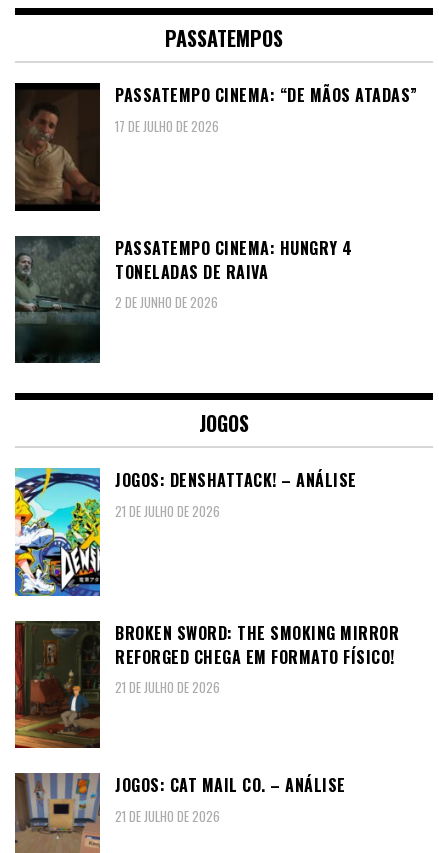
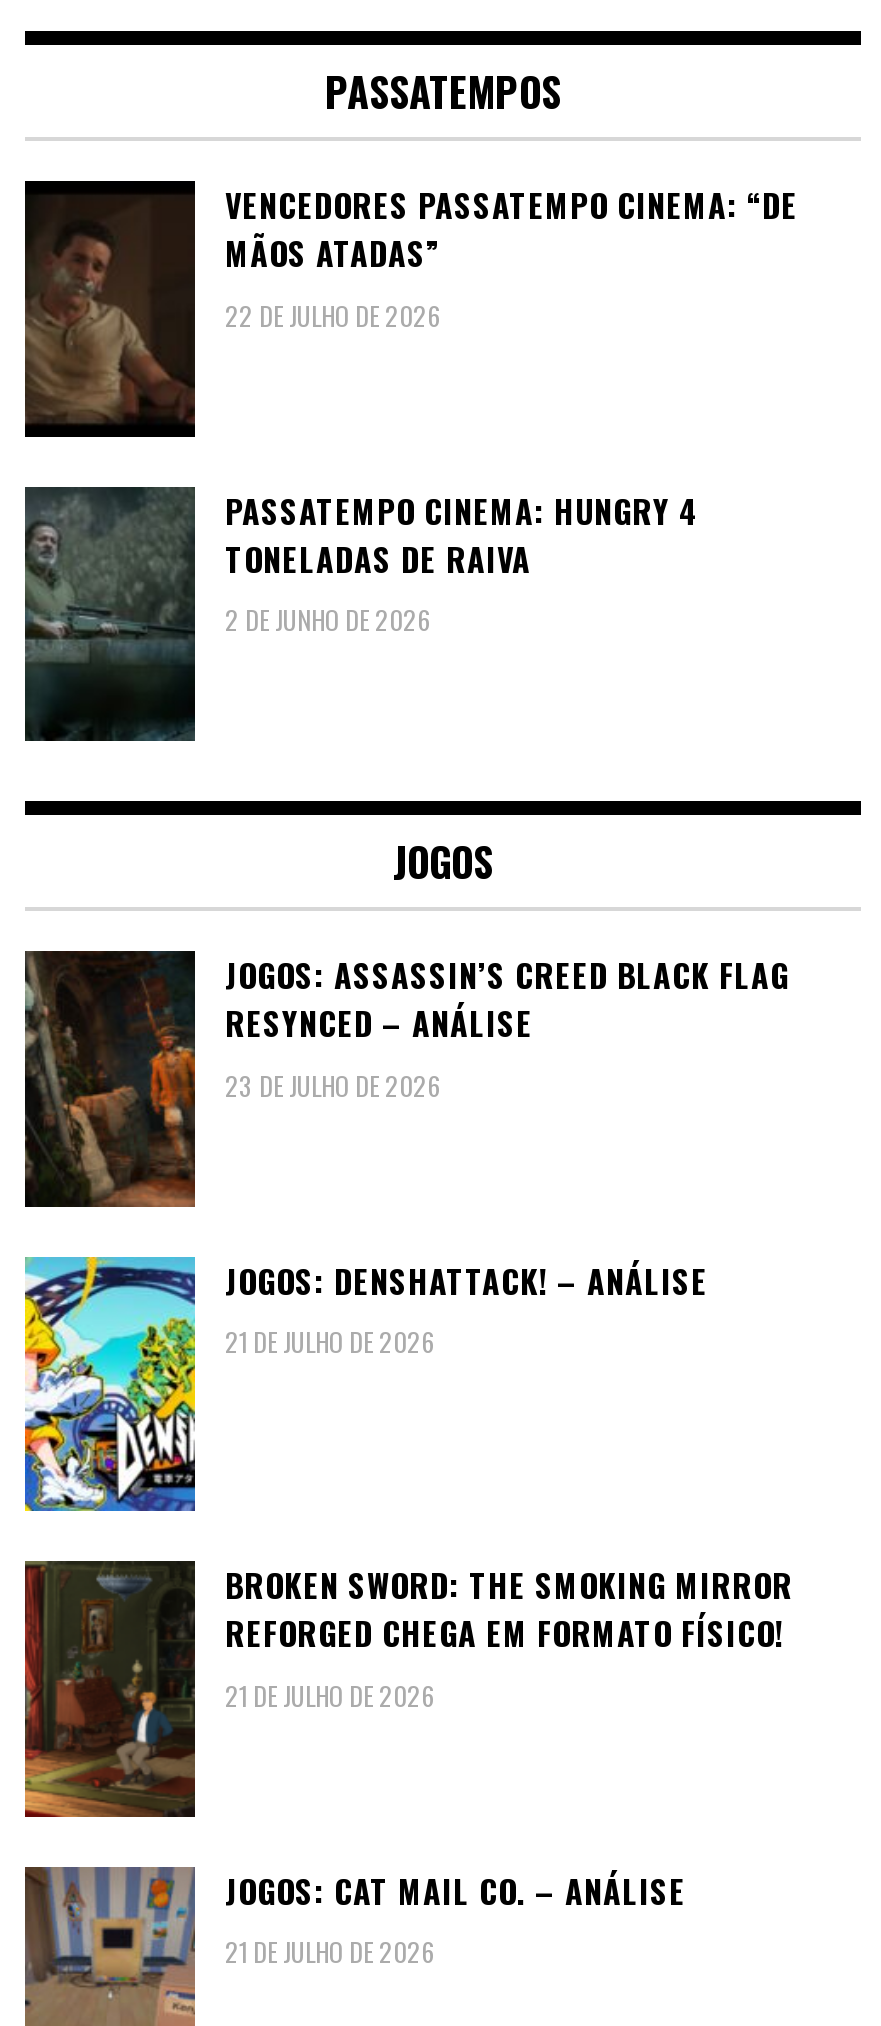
[115,83,417,136] PASSATEMPO CINEMA: “DE MÃOS ATADAS” | 17 DE JULHO DE 2026 -> [225,181,798,334] VENCEDORES PASSATEMPO CINEMA: “DE | MÃOS ATADAS” | 22 DE JULHO DE 2026
none -> [23,949,789,1209] [image] | JOGOS: ASSASSIN’S CREED BLACK FLAG | RESYNCED – ANÁLISE | 23 DE JULHO DE 2026

